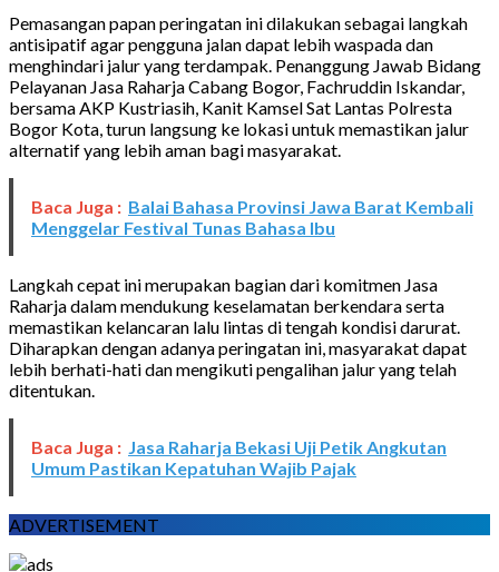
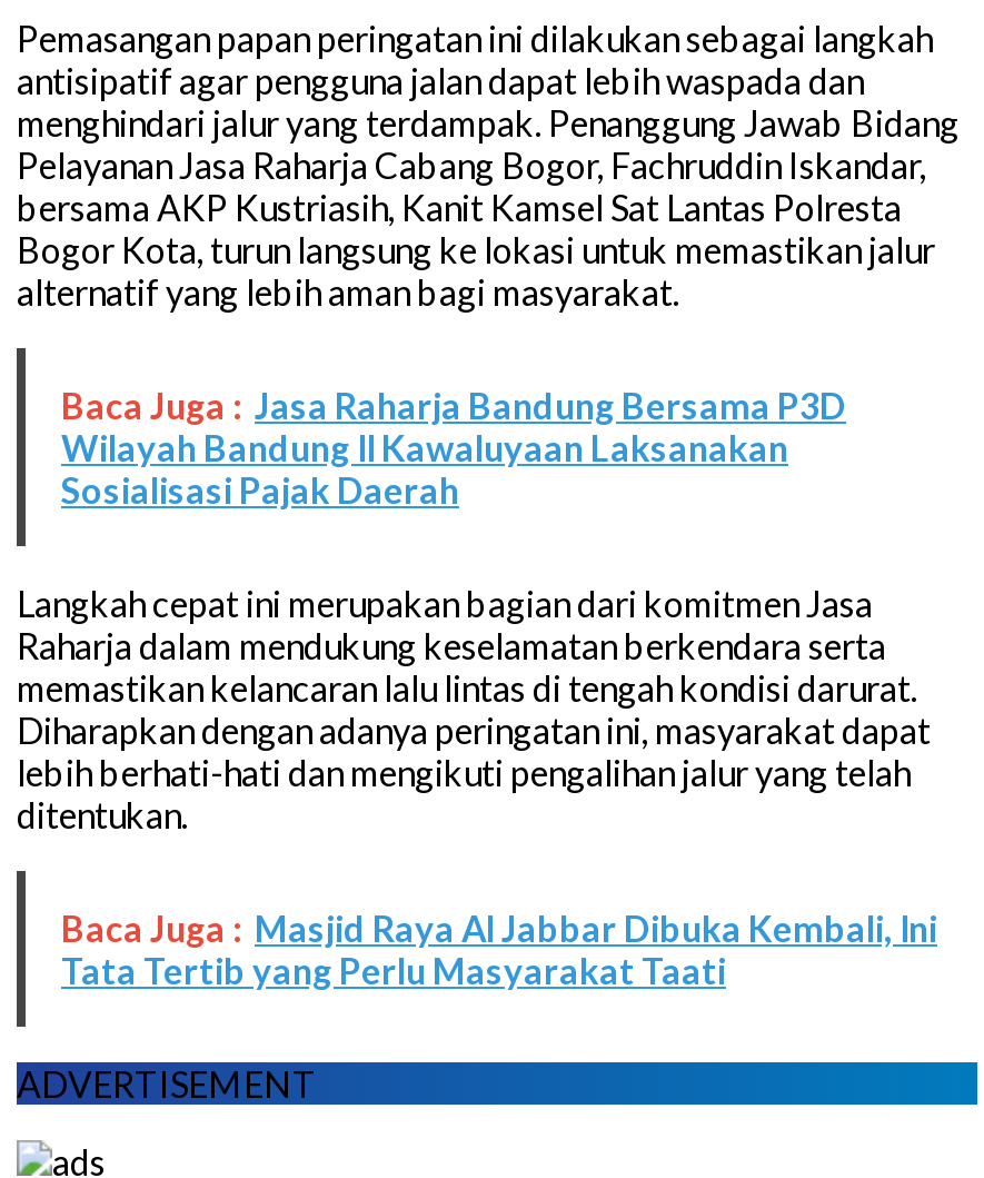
[31,196,473,238] Baca Juga : Balai Bahasa Provinsi Jawa Barat Kembali | Menggelar Festival Tunas Bahasa Ibu -> [61,384,846,510] Baca Juga : Jasa Raharja Bandung Bersama P3D | Wilayah Bandung II Kawaluyaan Laksanakan | Sosialisasi Pajak Daerah
[31,436,447,478] Baca Juga : Jasa Raharja Bekasi Uji Petik Angkutan | Umum Pastikan Kepatuhan Wajib Pajak -> [61,906,937,991] Baca Juga : Masjid Raya Al Jabbar Dibuka Kembali, Ini | Tata Tertib yang Perlu Masyarakat Taati

